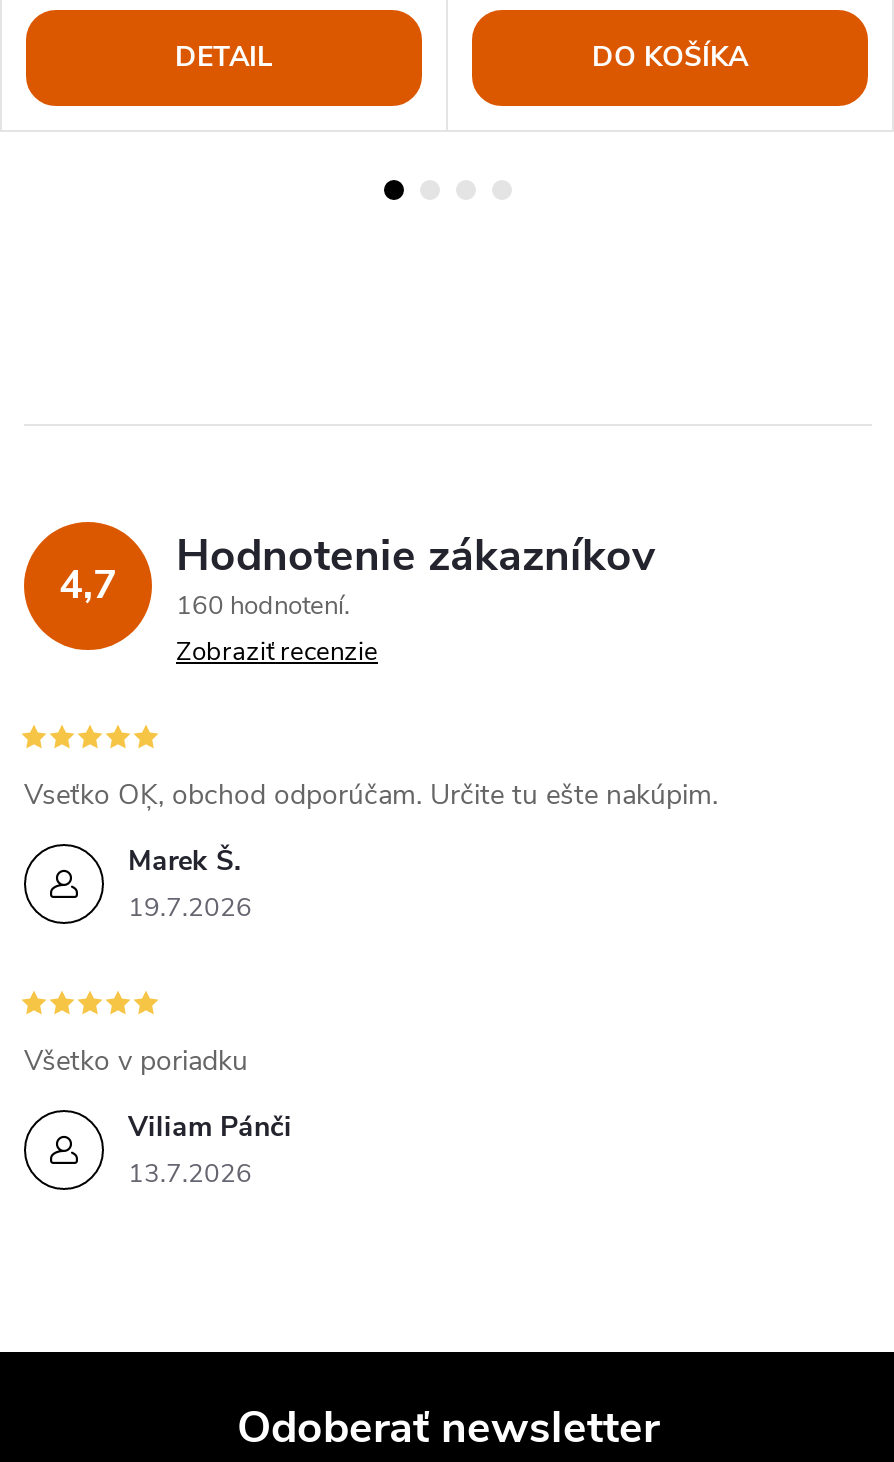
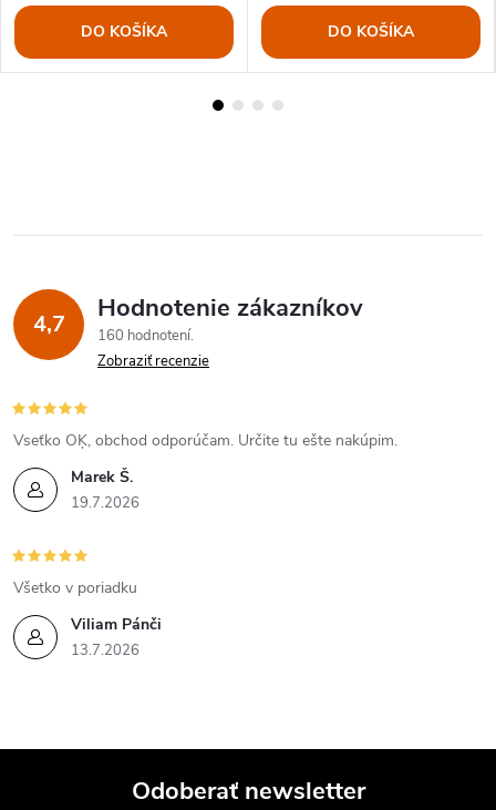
[175,39,273,77] DETAIL -> [81,21,167,42] DO KOŠÍKA

